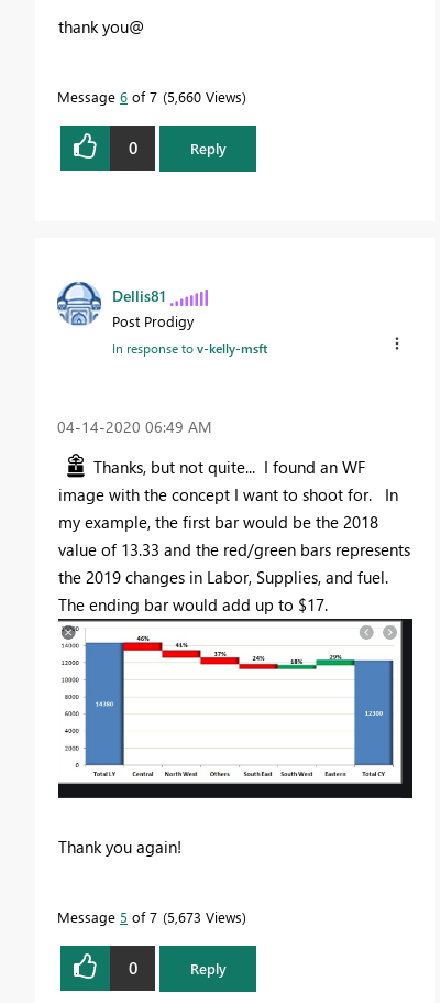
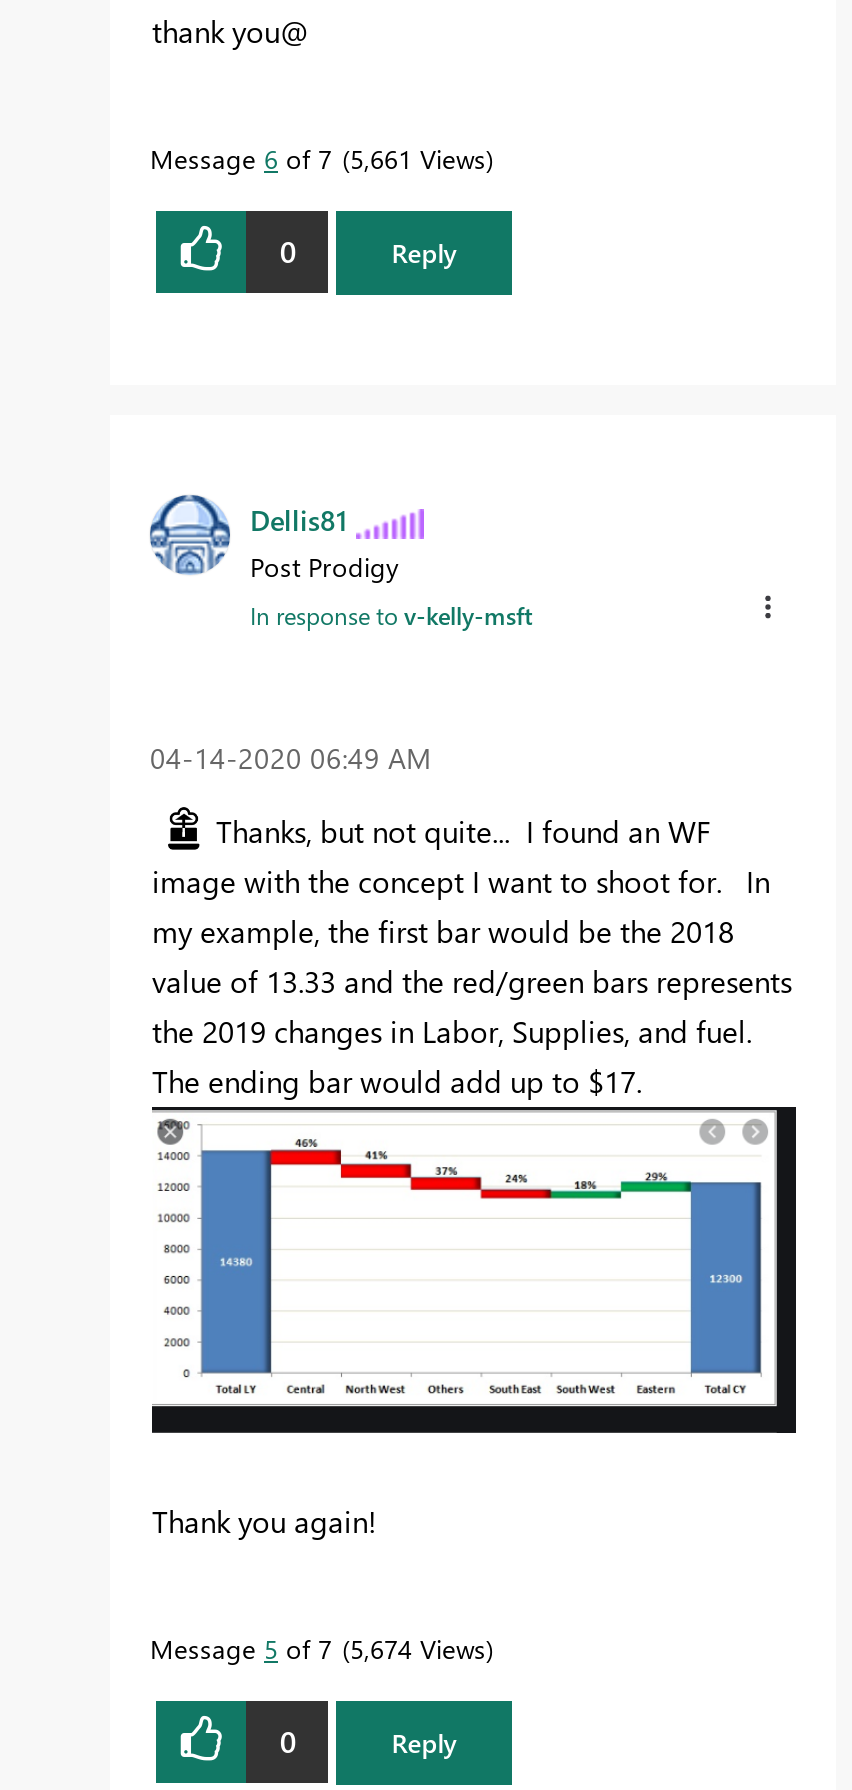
[57,87,242,105] Message 6 of 7 5,660 Views -> [150,140,486,174] Message 6 of 7 5,661 Views
[57,907,242,925] Message 5 of 7 5,673 Views -> [150,1630,486,1664] Message 5 of 7 5,674 Views

